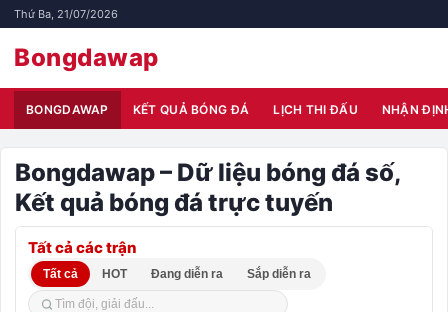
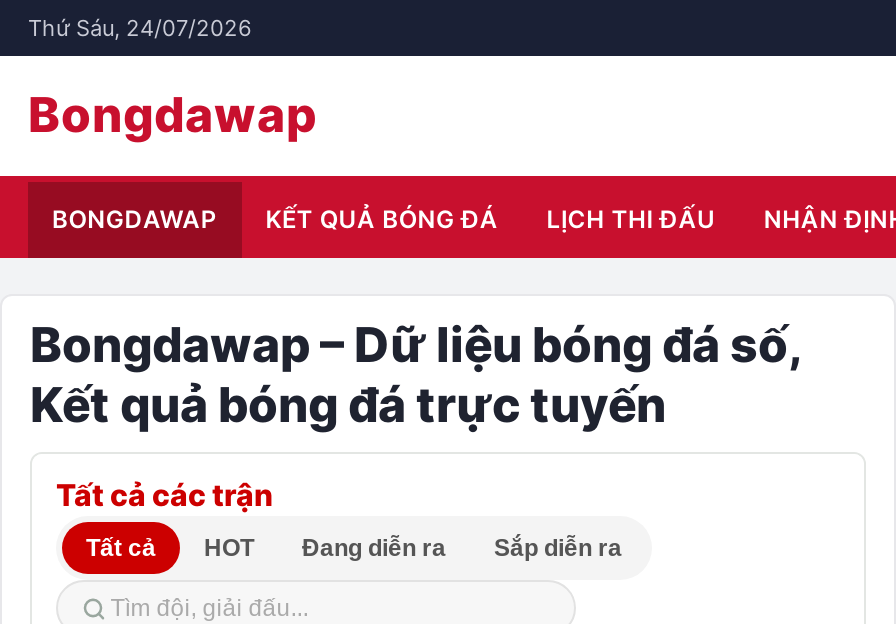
[14,7,118,21] Thứ Ba, 21/07/2026 -> [28,14,252,42] Thứ Sáu, 24/07/2026

